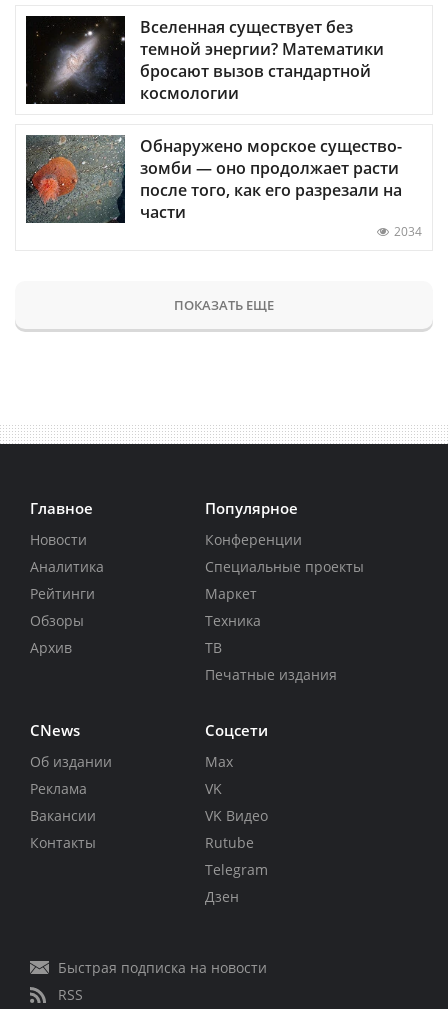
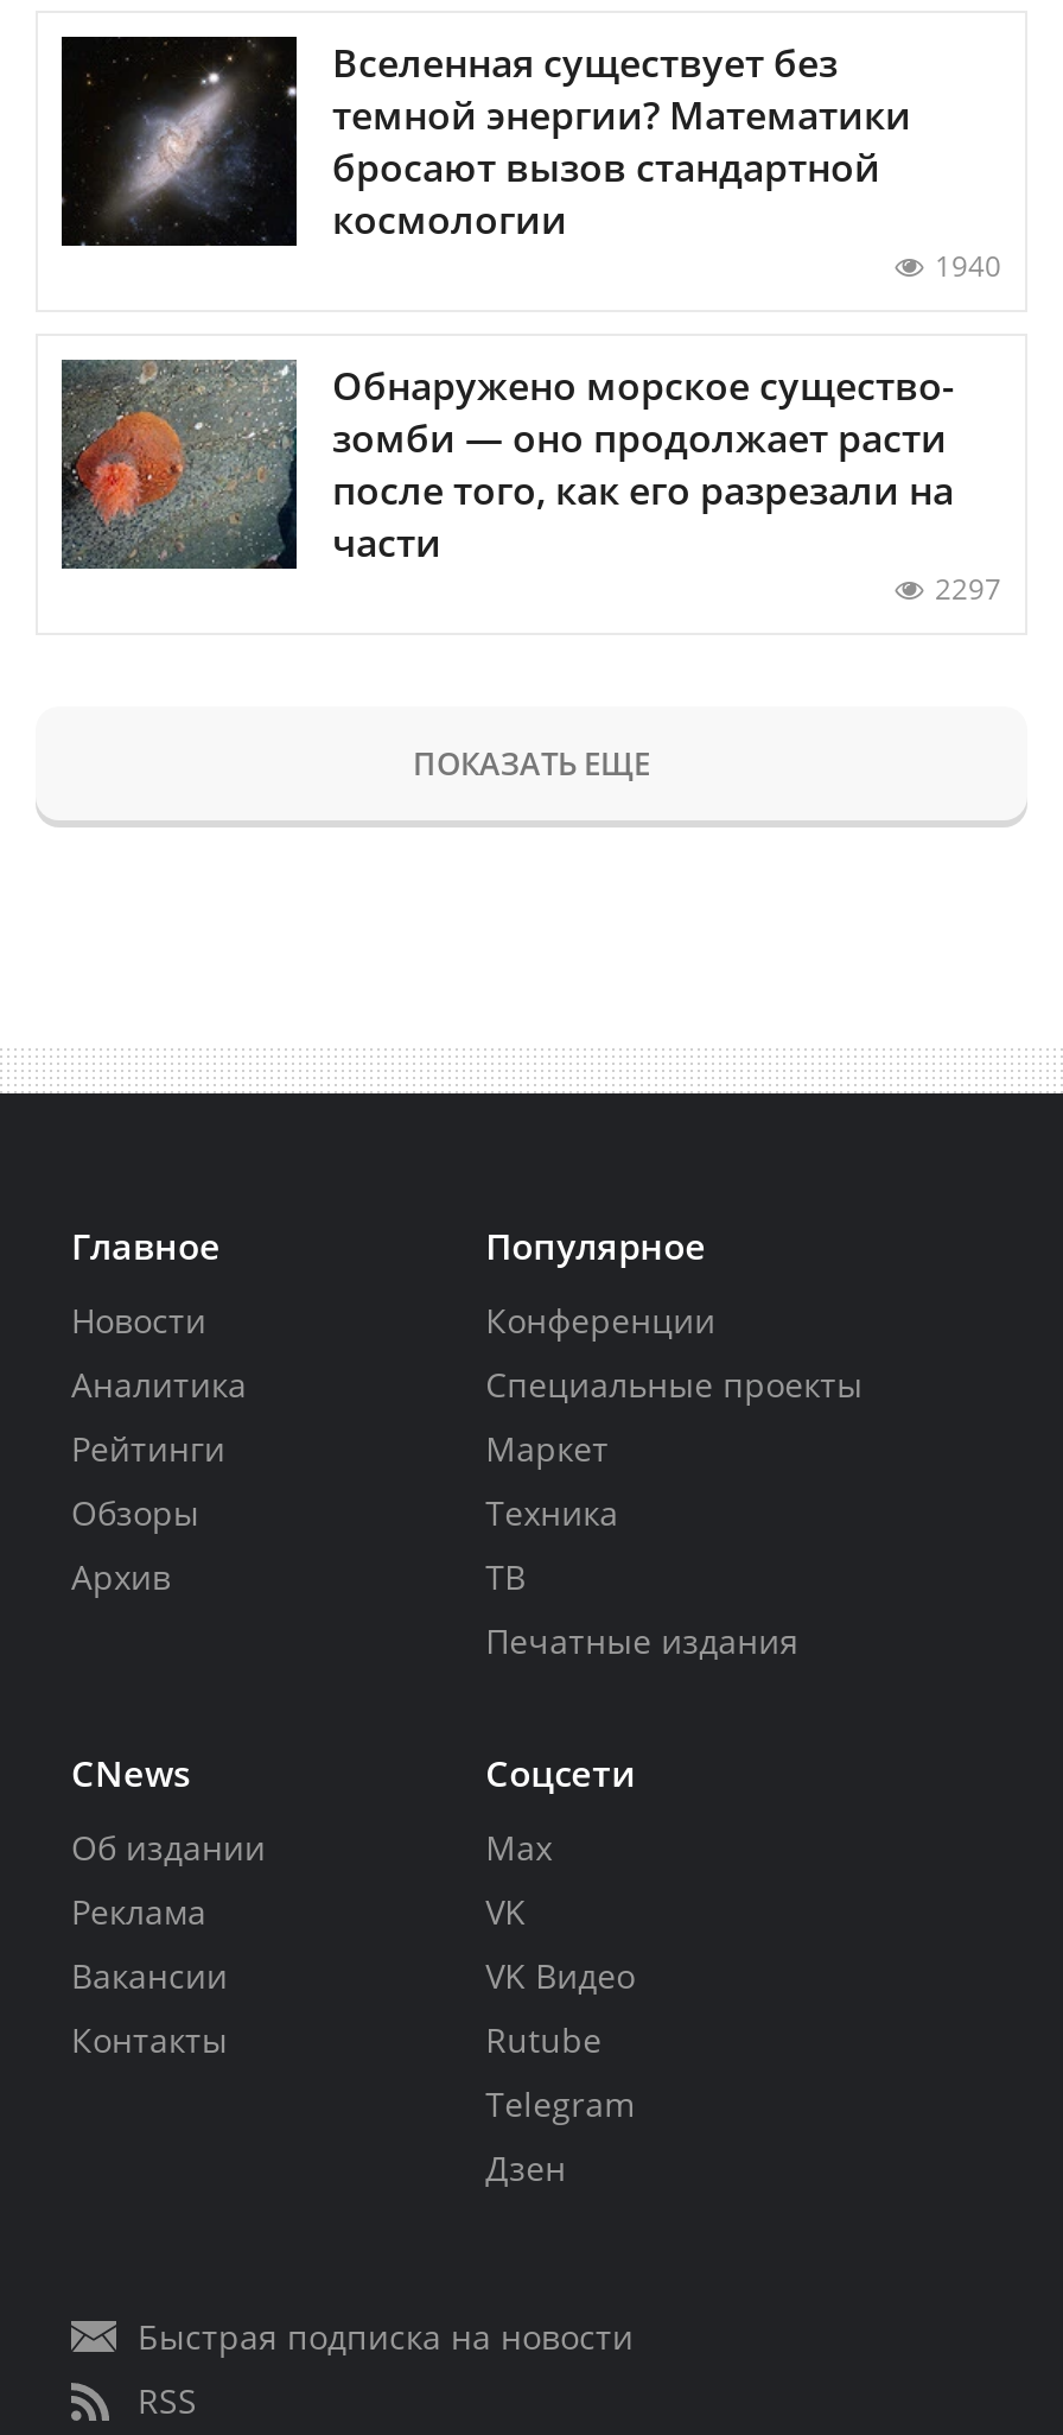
none -> [935,246,1001,286] 1940
[394,223,422,240] 2034 -> [935,569,1001,609] 2297

